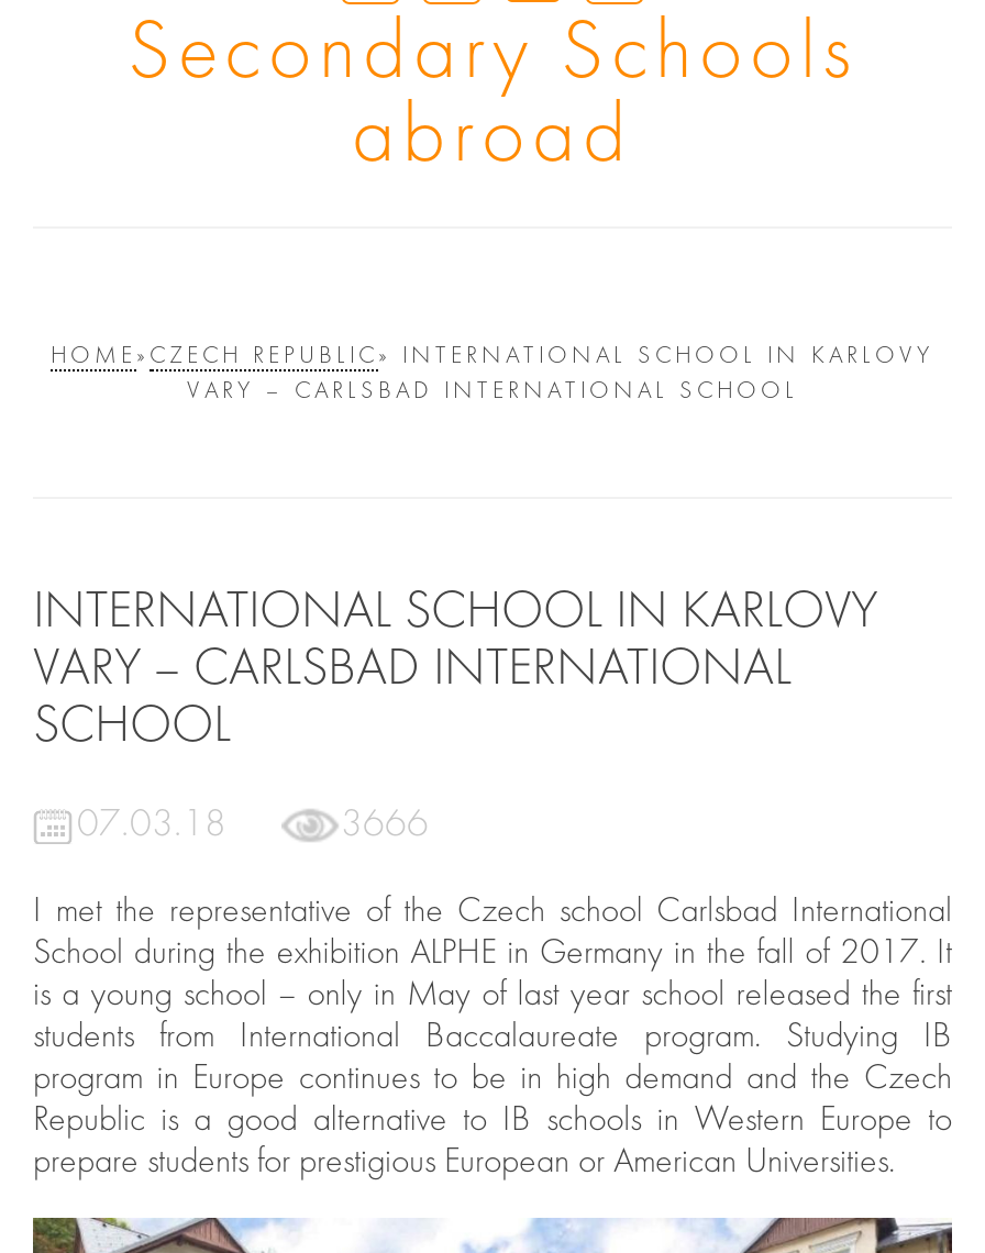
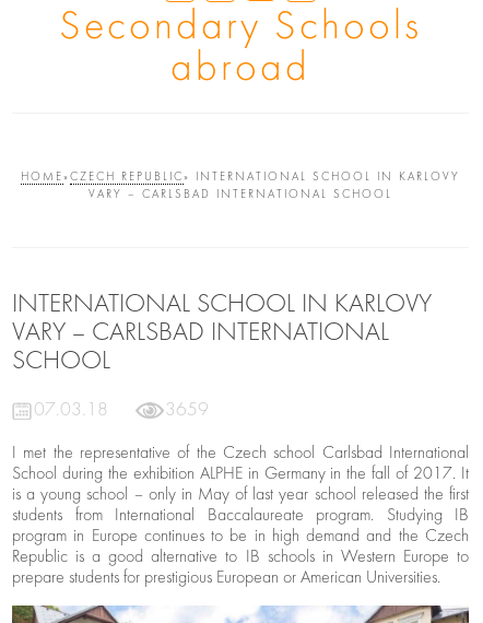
[341,807,429,844] 3666 -> [165,401,209,420] 3659

